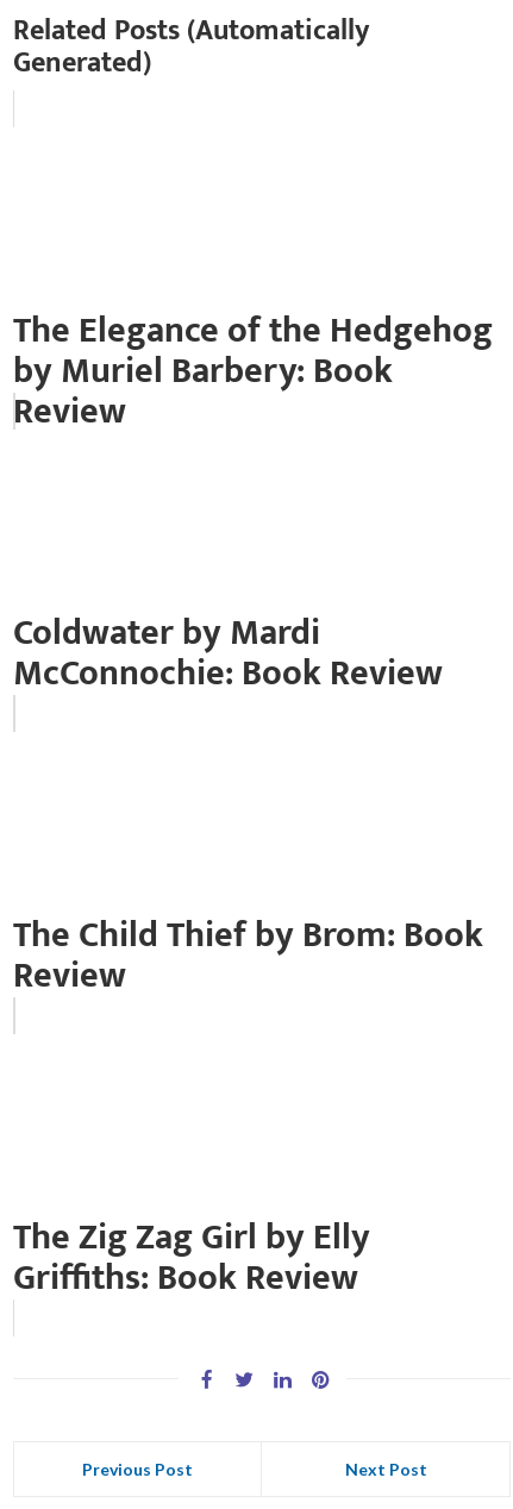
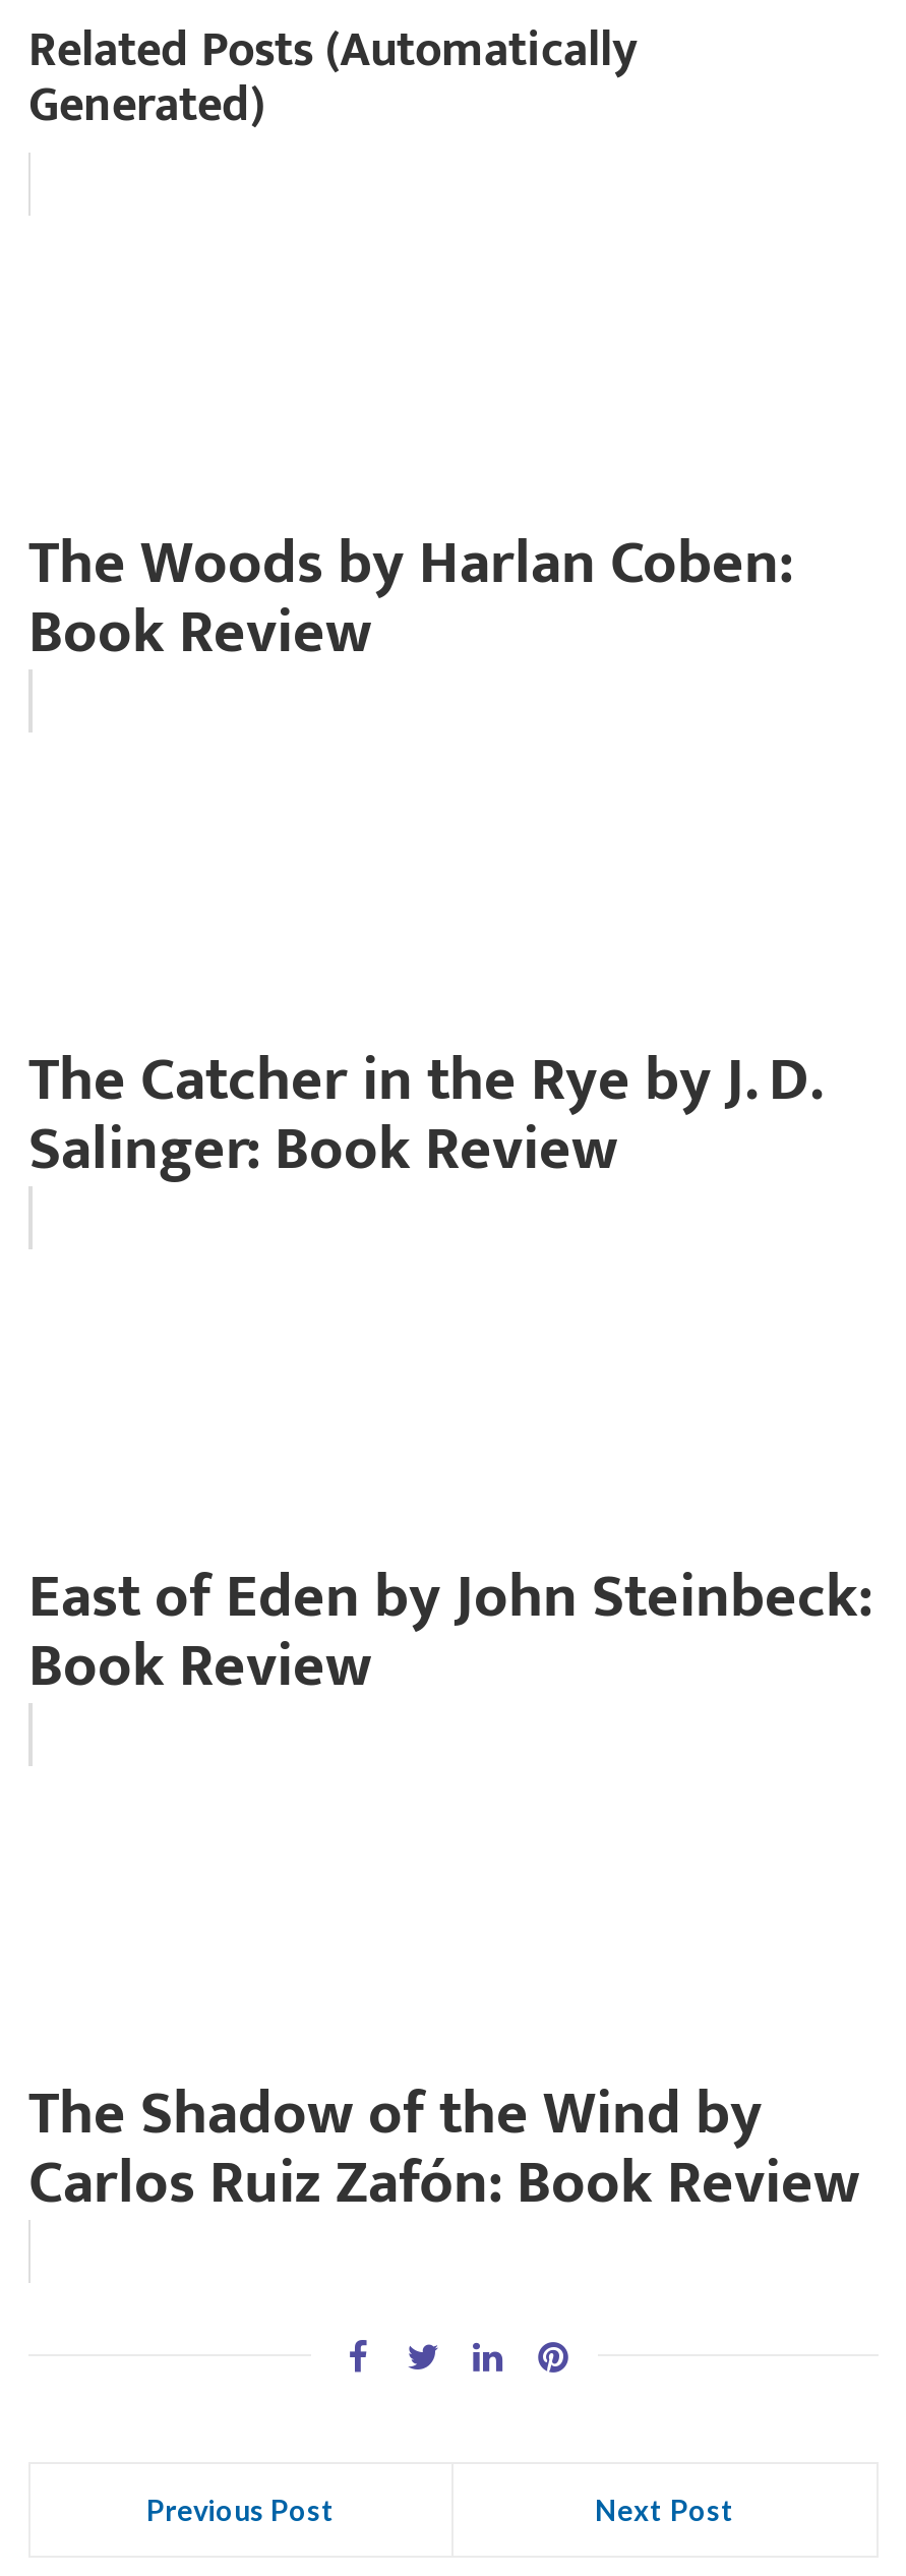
[13,301,493,441] The Elegance of the Hedgehog | by Muriel Barbery: Book | Review -> [28,512,793,683] The Woods by Harlan Coben: | Book Review
[13,603,443,703] Coldwater by Mardi | McConnochie: Book Review -> [28,1029,820,1200] The Catcher in the Rye by J. D. | Salinger: Book Review
[13,905,483,1005] The Child Thief by Brom: Book | Review -> [28,1546,872,1717] East of Eden by John Steinbeck: | Book Review
[13,1208,370,1308] The Zig Zag Girl by Elly | Griffiths: Book Review -> [28,2063,860,2234] The Shadow of the Wind by | Carlos Ruiz Zafón: Book Review

